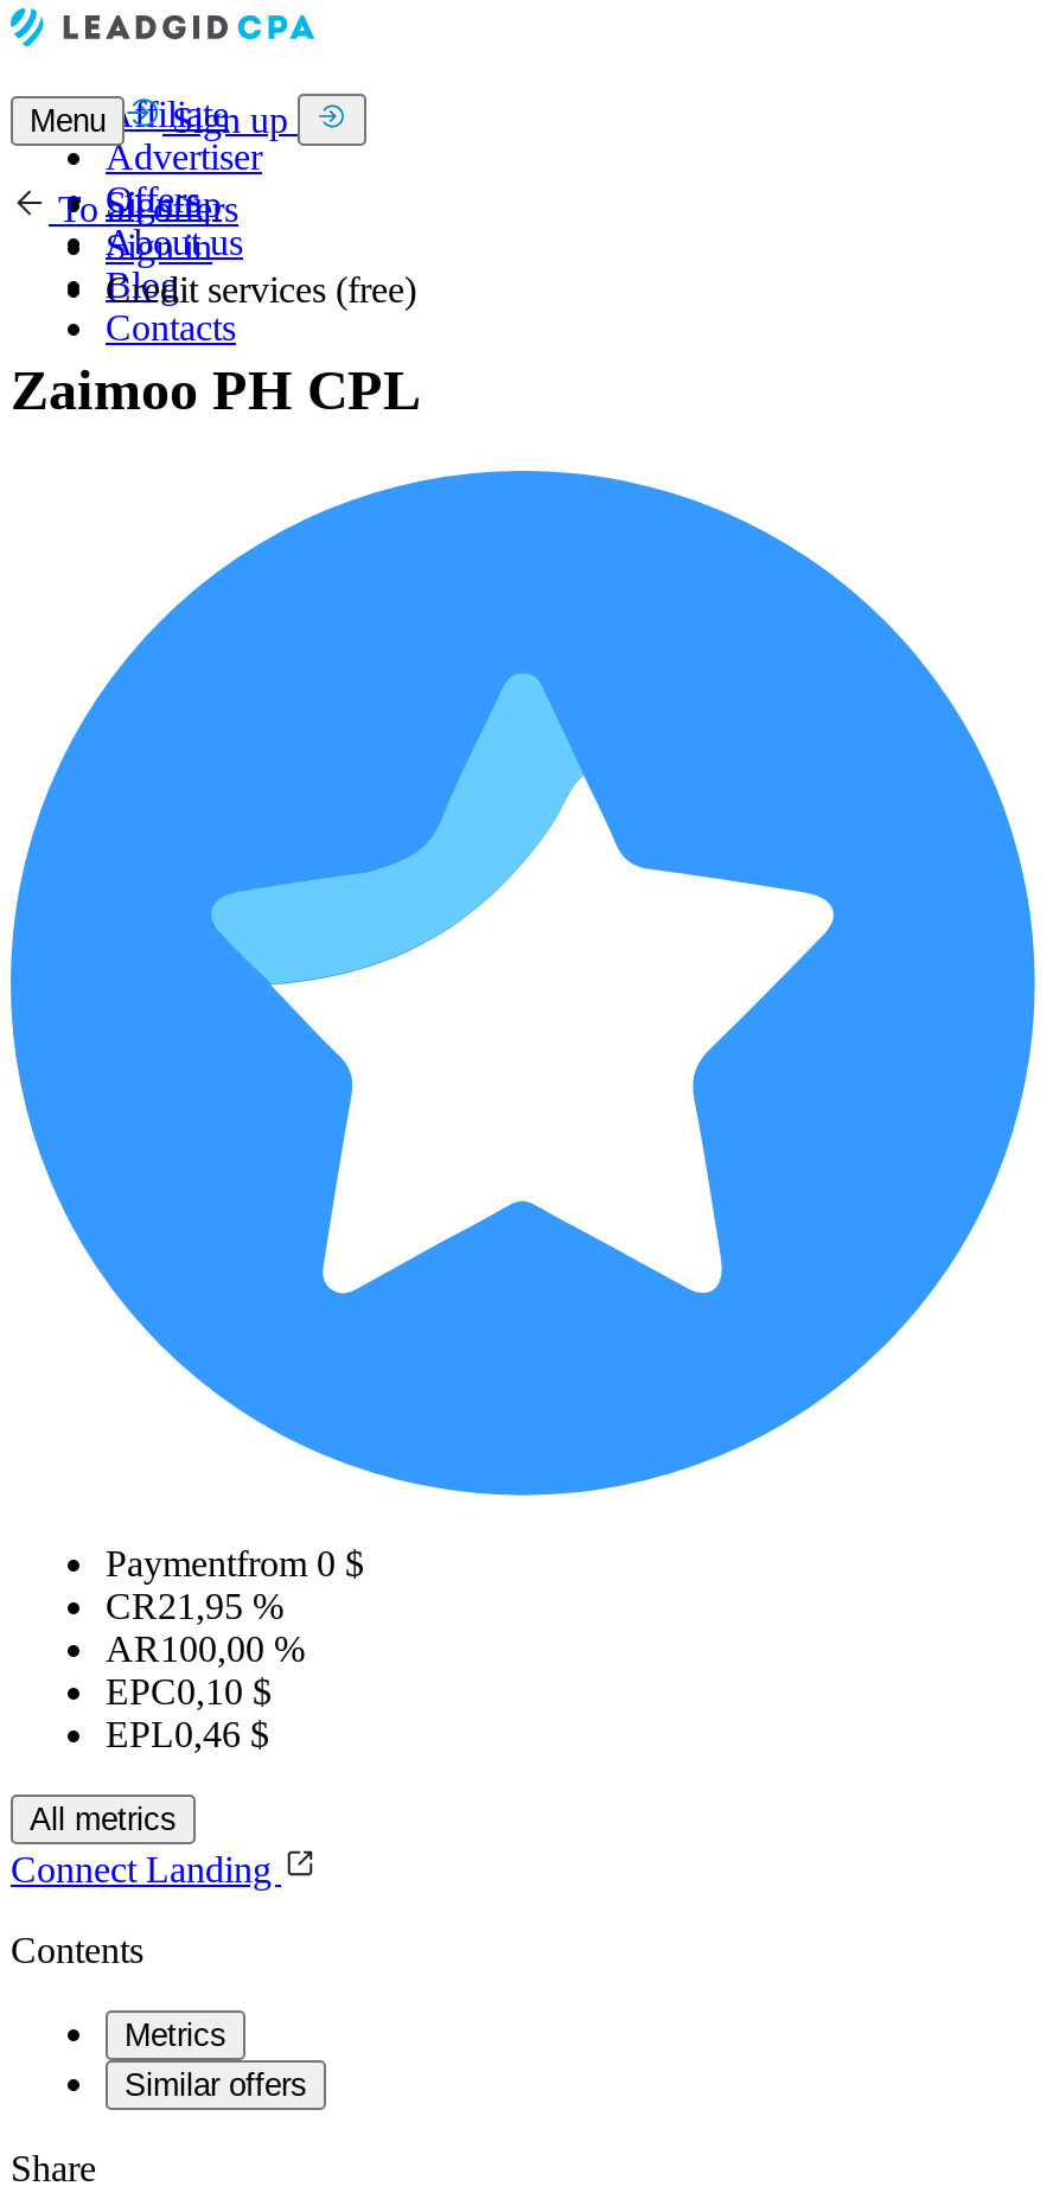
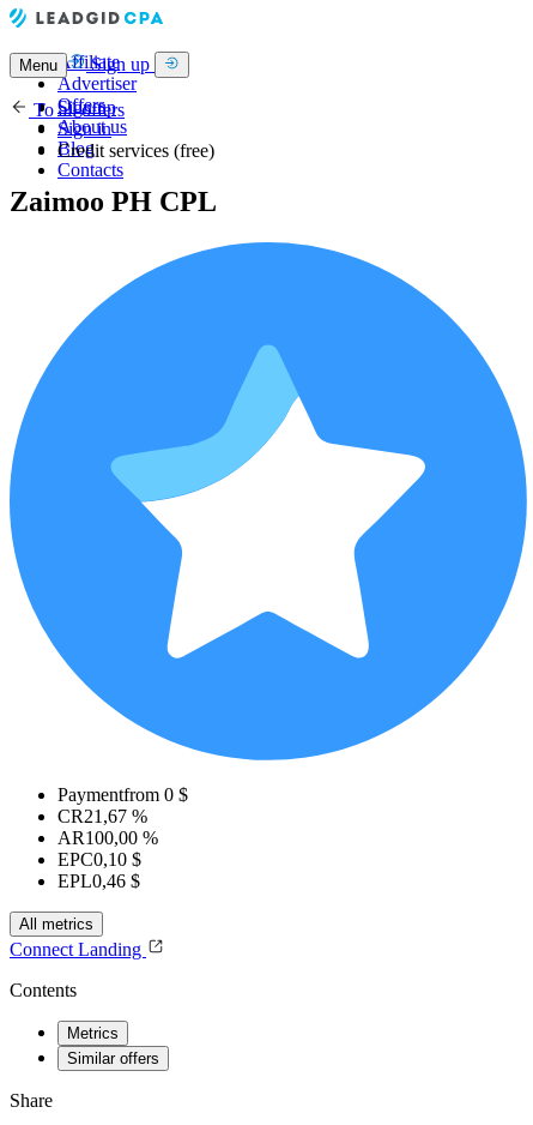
[106,1586,283,1626] CR21,95 % -> [57,806,147,826] CR21,67 %

